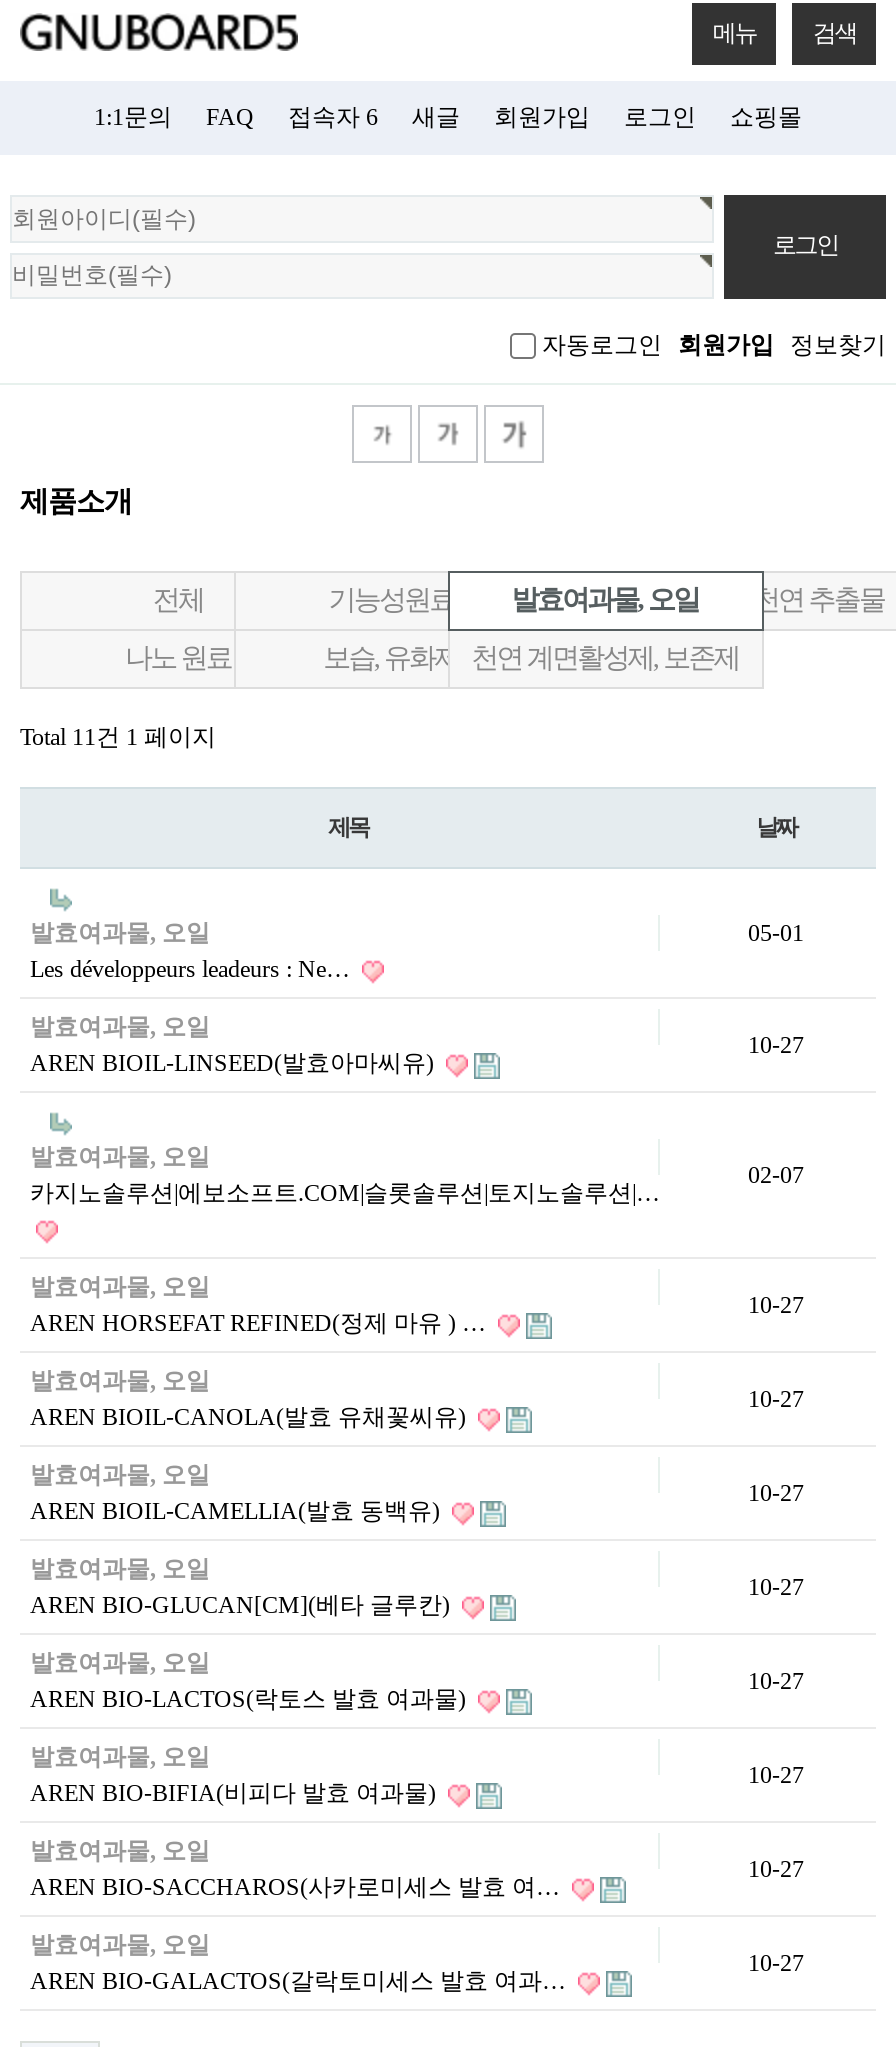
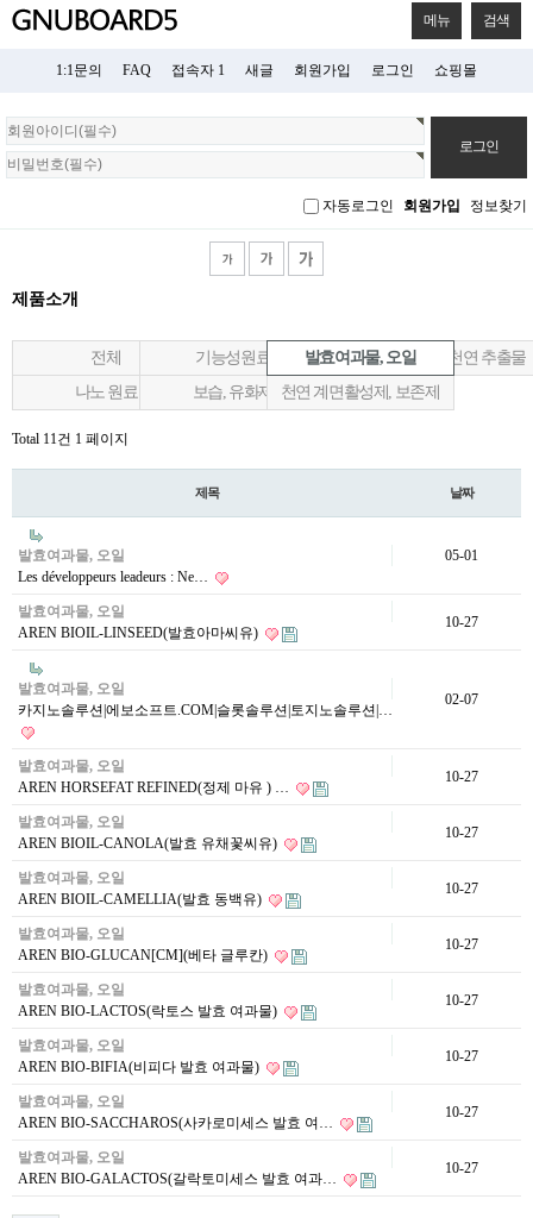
[288,103,378,131] 접속자 6 -> [171,62,225,79] 접속자 1

